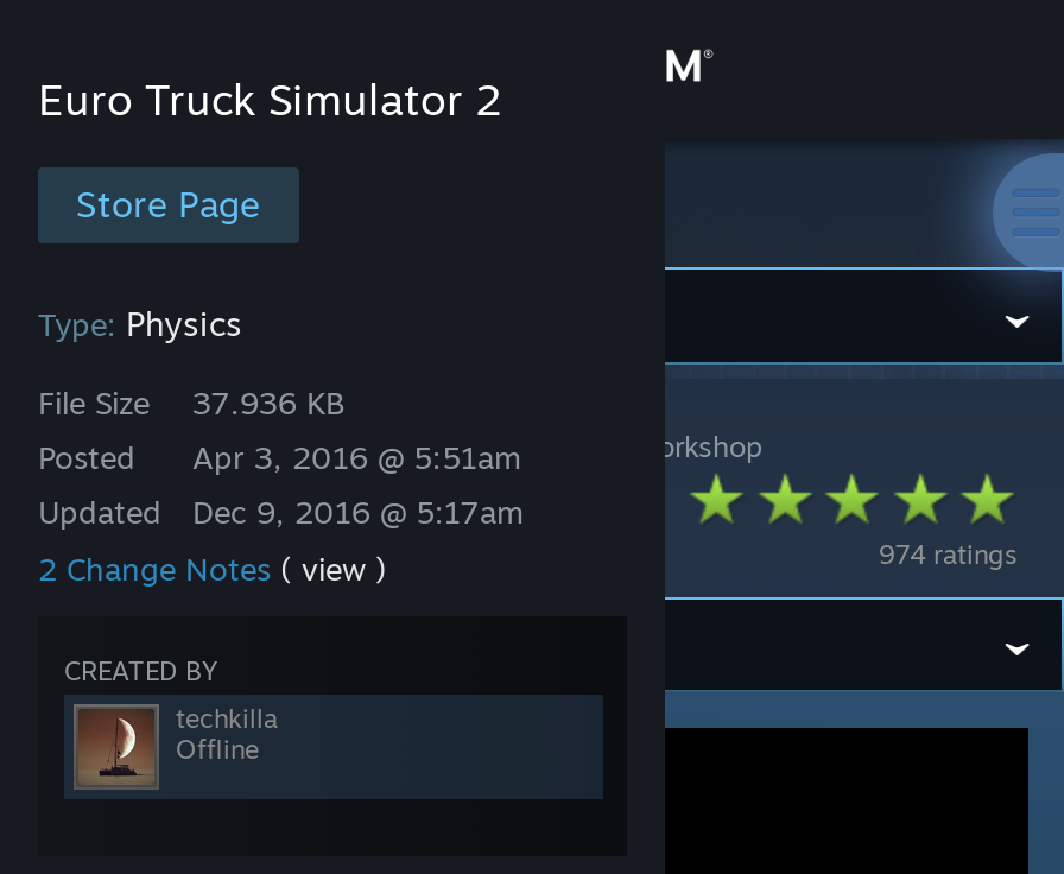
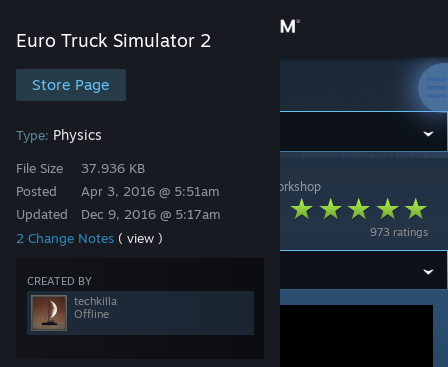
[879,537,1016,570] 974 ratings -> [370,224,428,238] 973 ratings

